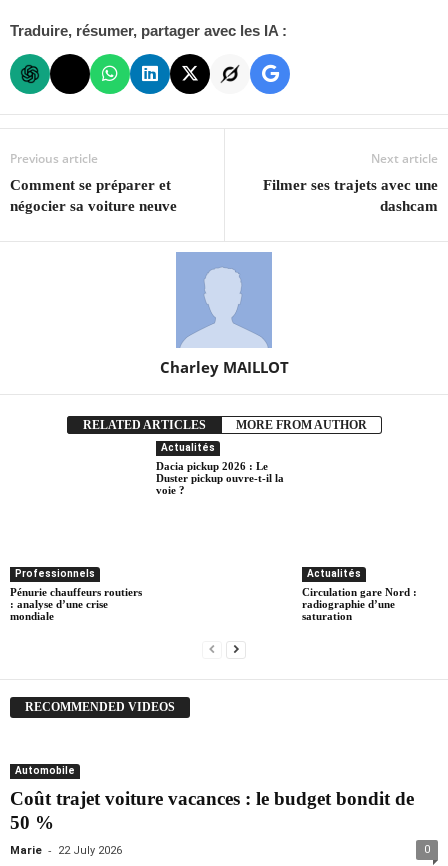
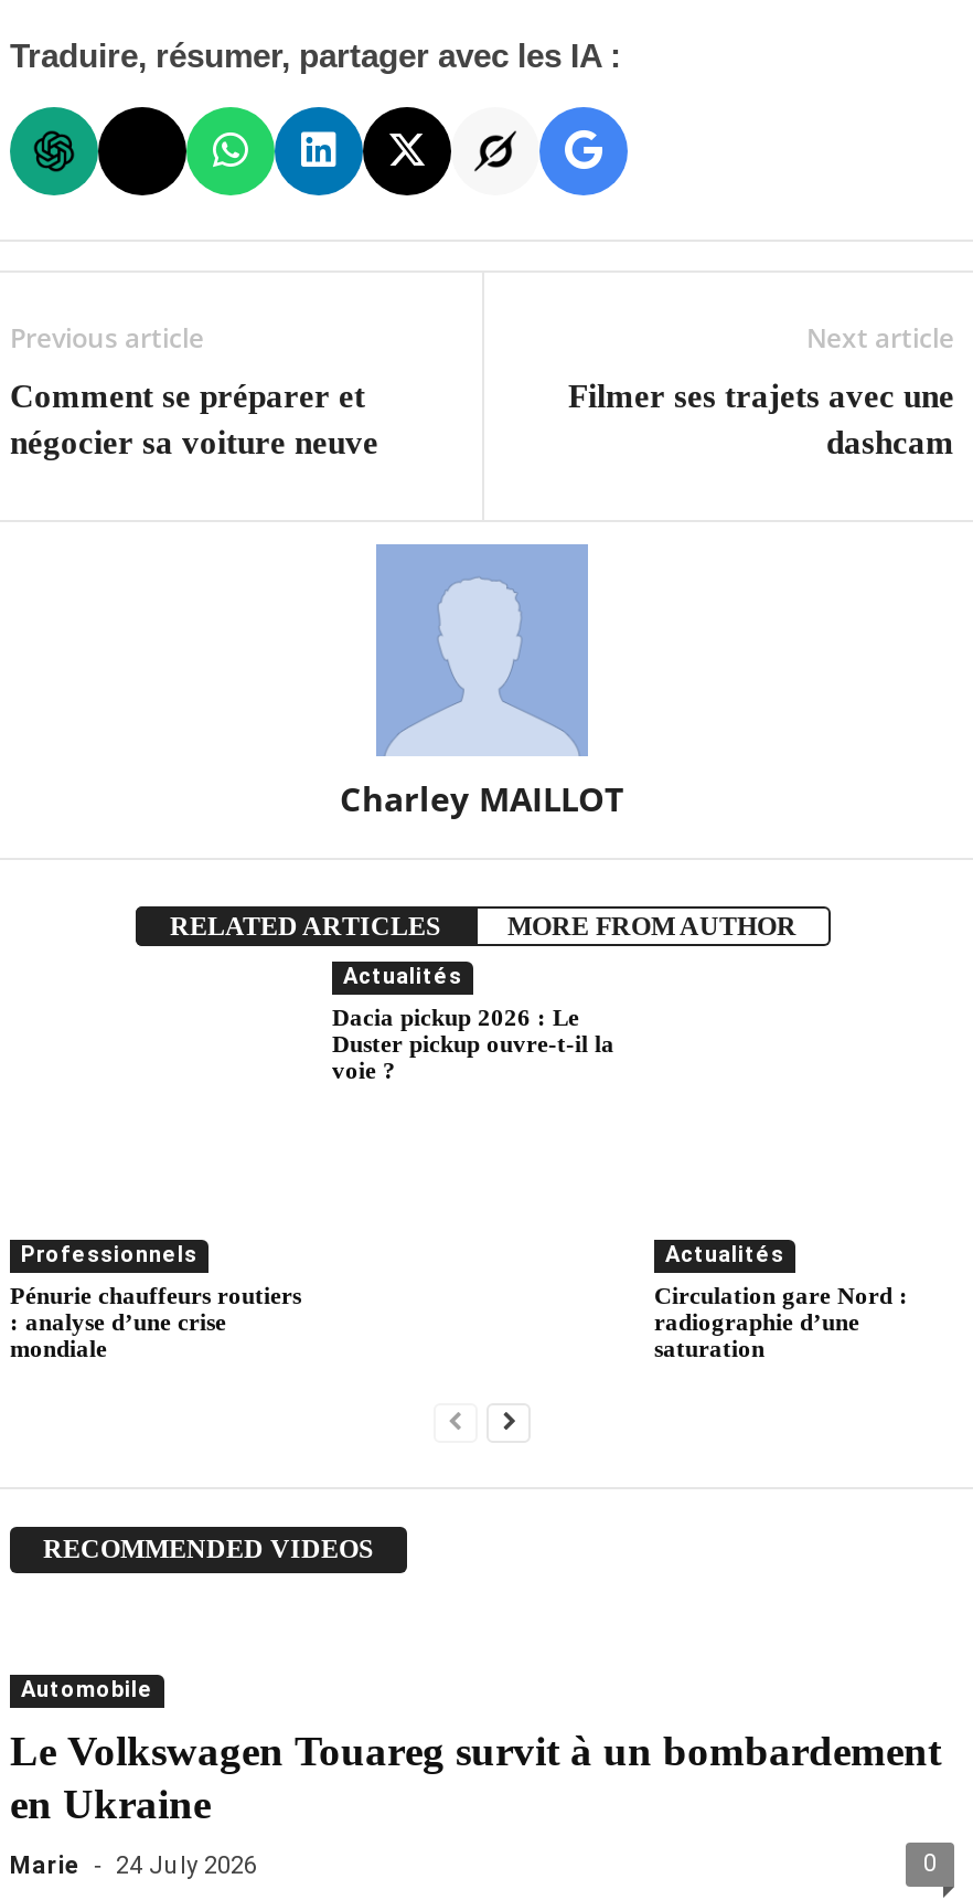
[10,788,414,857] Coût trajet voiture vacances : le budget bondit de | 50 % | Marie - 22 July 2026 -> [10,1728,941,1880] Le Volkswagen Touareg survit à un bombardement | en Ukraine | Marie - 24 July 2026

